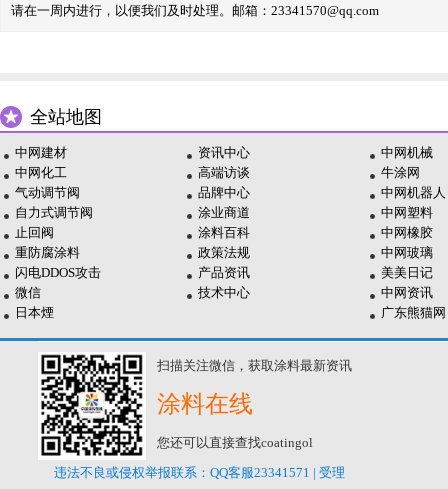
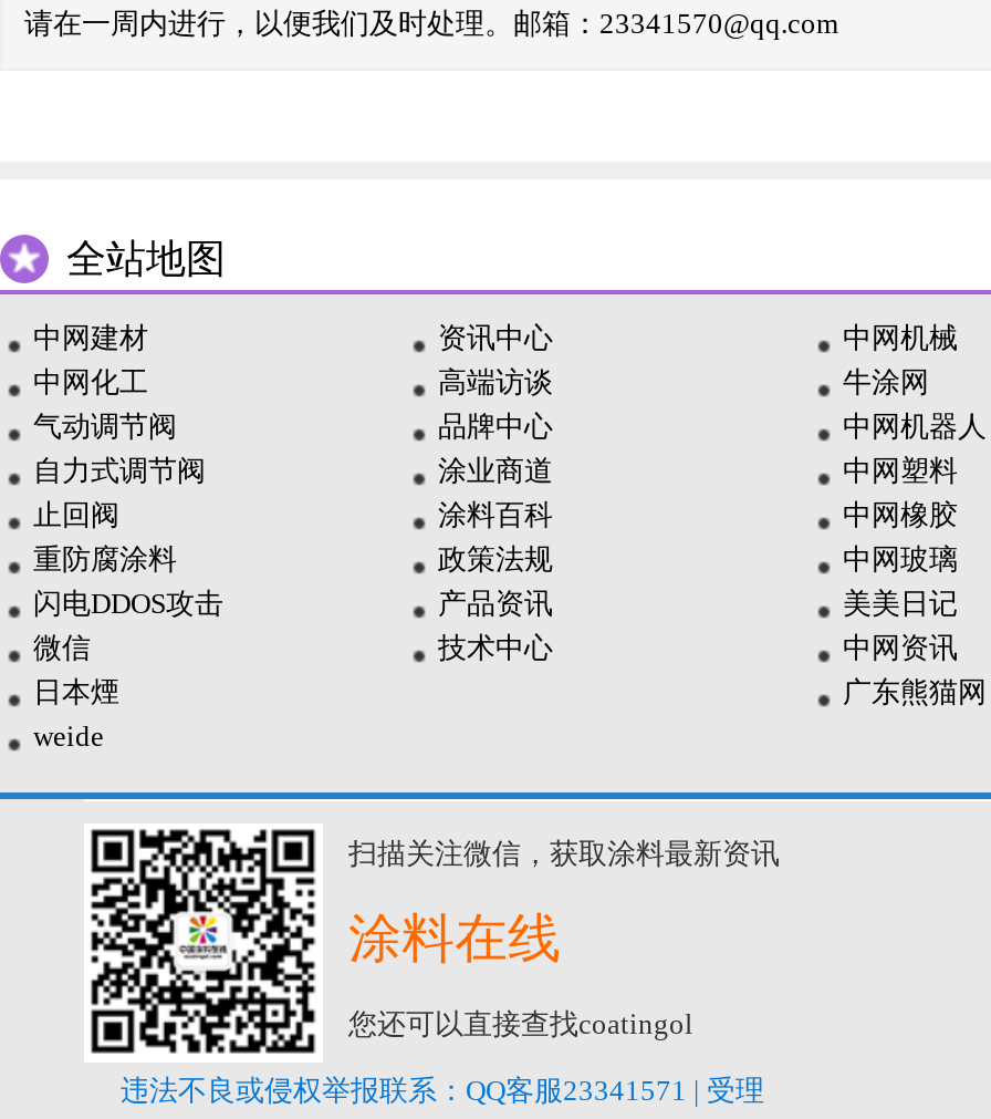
none -> [33,720,104,753] weide

